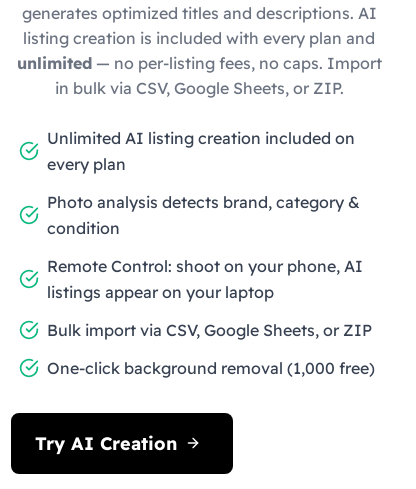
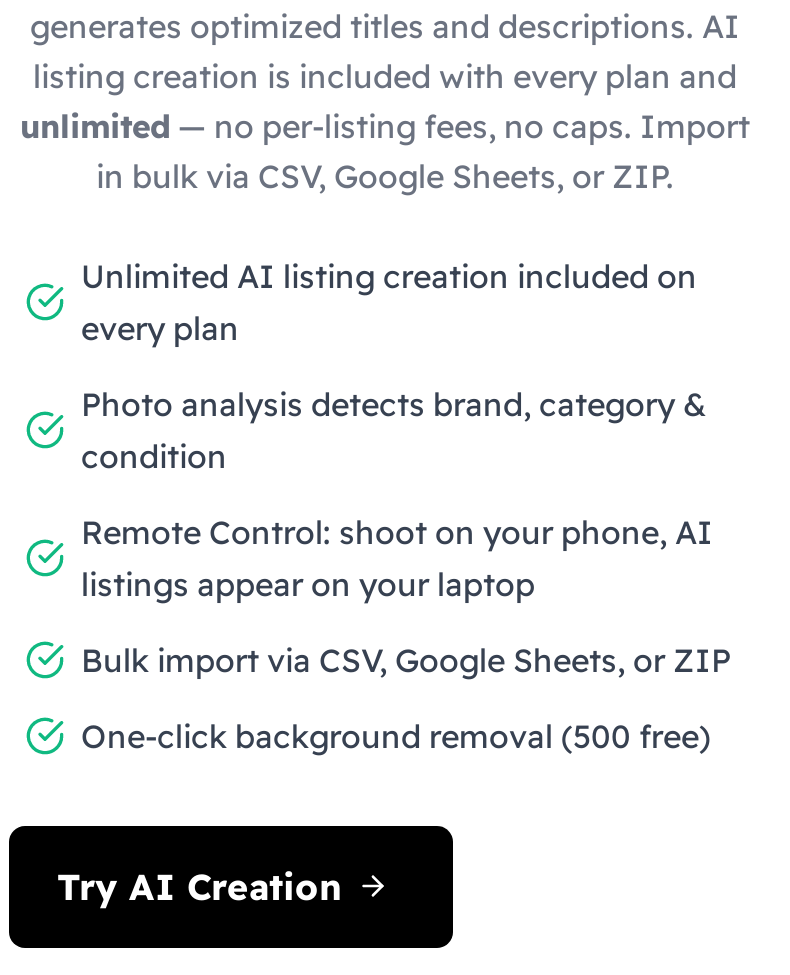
[47,358,375,378] One-click background removal (1,000 free) -> [81,716,711,756] One-click background removal (500 free)

